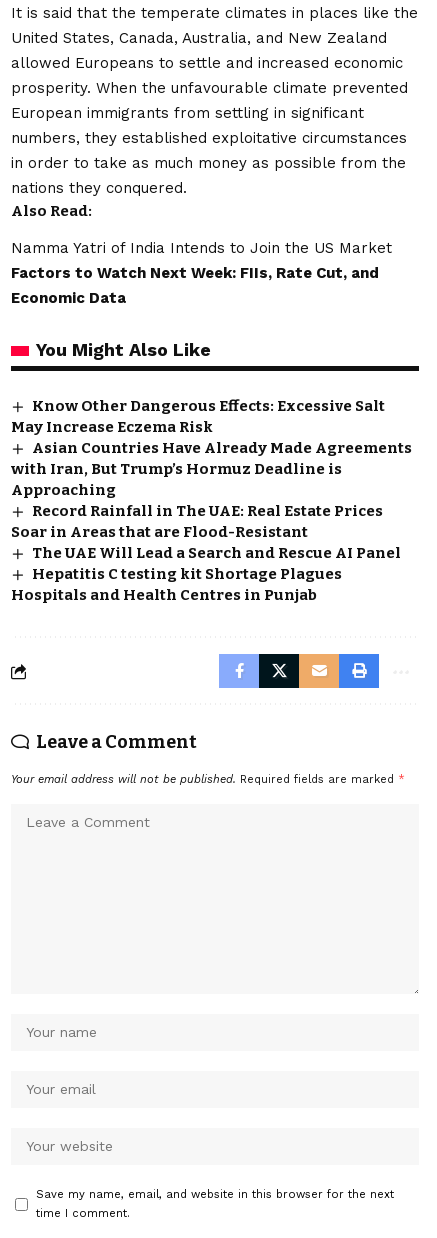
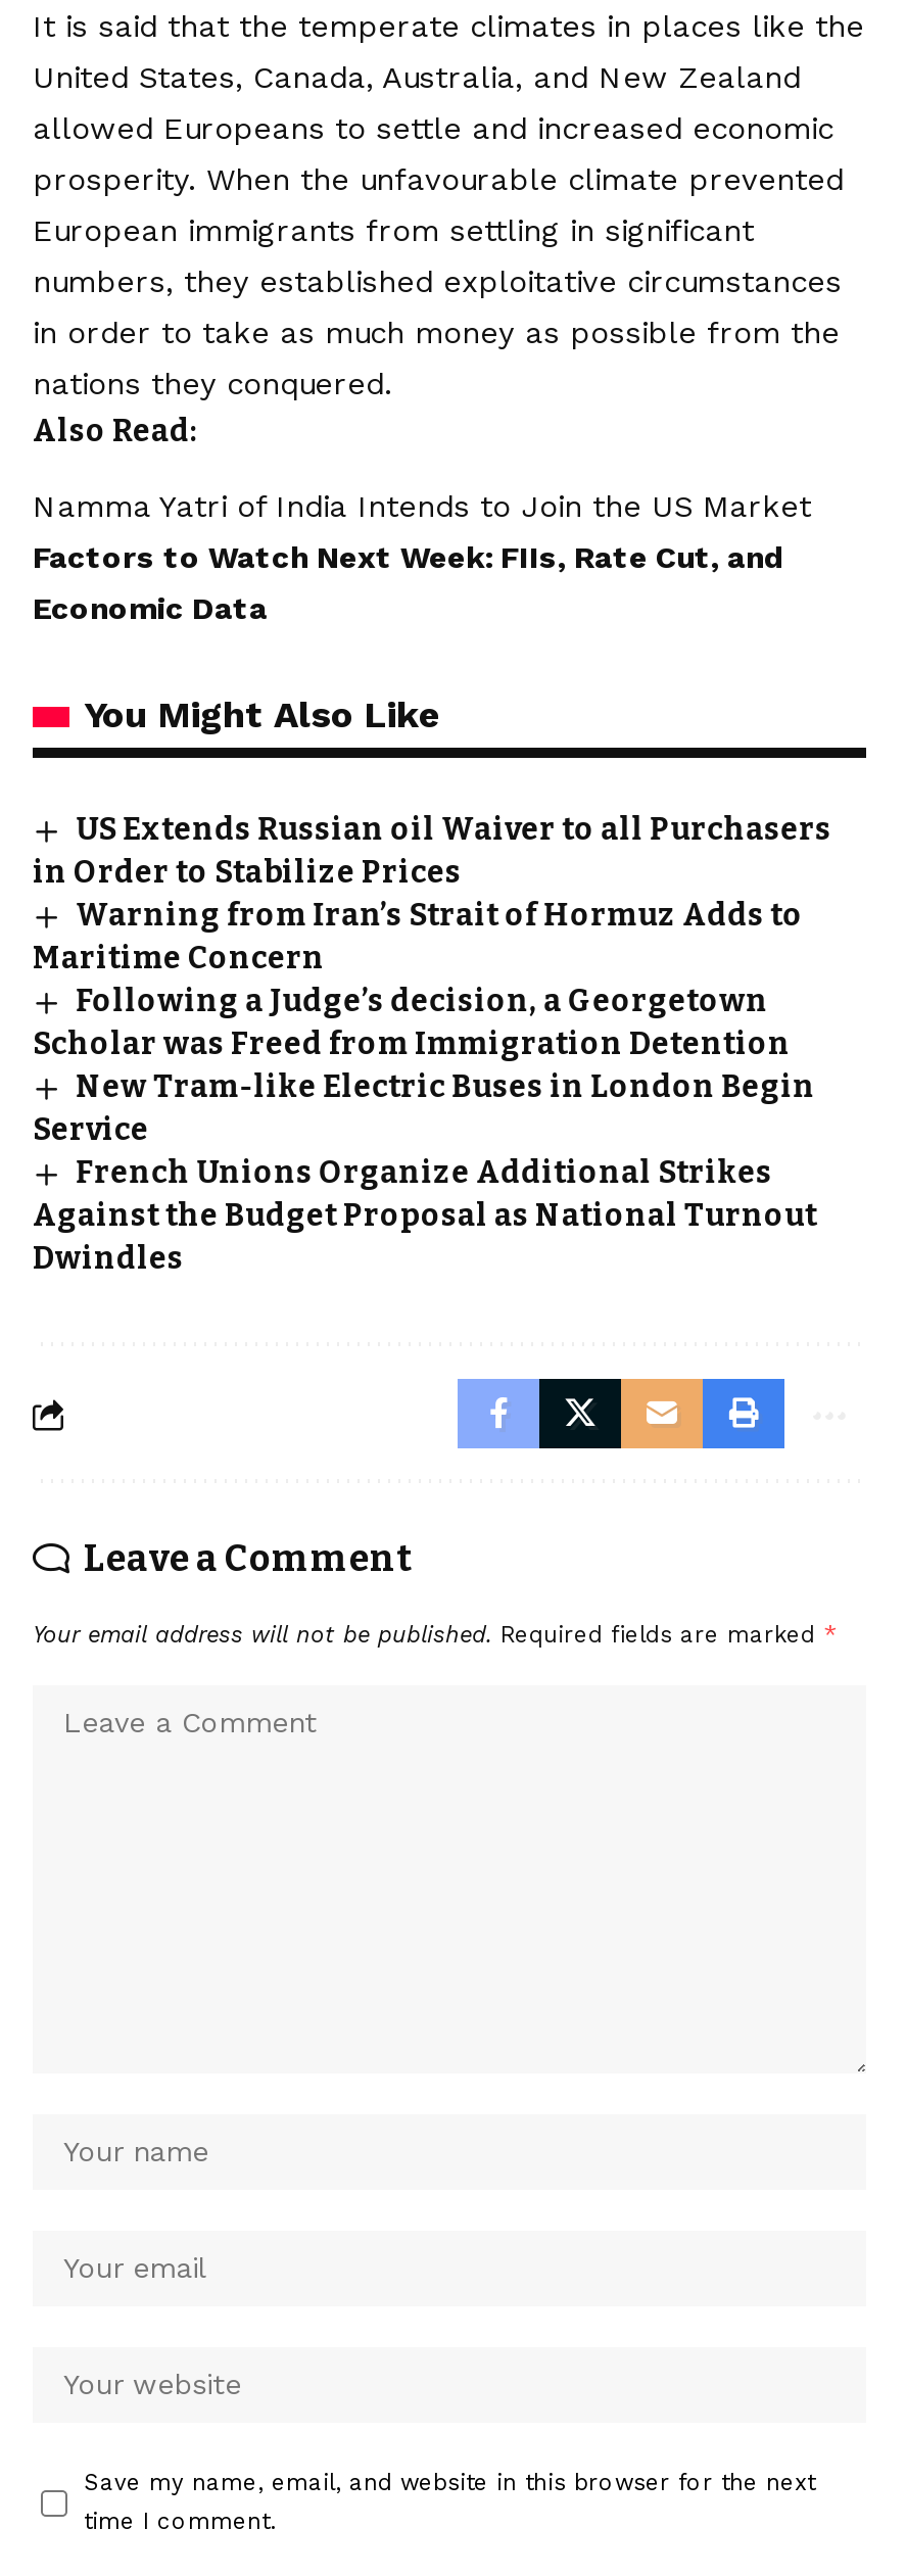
[11,397,412,604] Know Other Dangerous Effects: Excessive Salt | May Increase Eczema Risk | Asian Countries Have Already Made Agreements | with Iran, But Trump’s Hormuz Deadline is | Approaching | Record Rainfall in The UAE: Real Estate Prices | Soar in Areas that are Flood-Resistant | The UAE Will Lead a Search and Rescue AI Panel | Hepatitis C testing kit Shortage Plagues | Hospitals and Health Centres in Punjab -> [33,812,832,1278] US Extends Russian oil Waiver to all Purchasers | in Order to Stabilize Prices | Warning from Iran’s Strait of Hormuz Adds to | Maritime Concern | Following a Judge’s decision, a Georgetown | Scholar was Freed from Immigration Detention | New Tram-like Electric Buses in London Begin | Service | French Unions Organize Additional Strikes | Against the Budget Proposal as National Turnout | Dwindles

